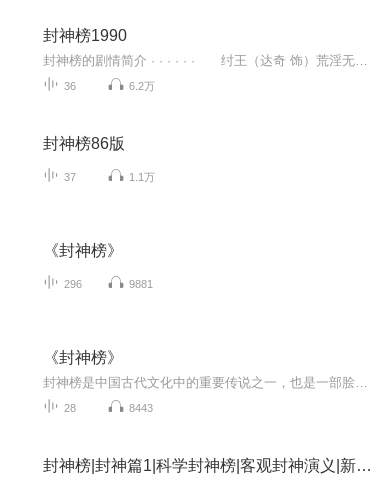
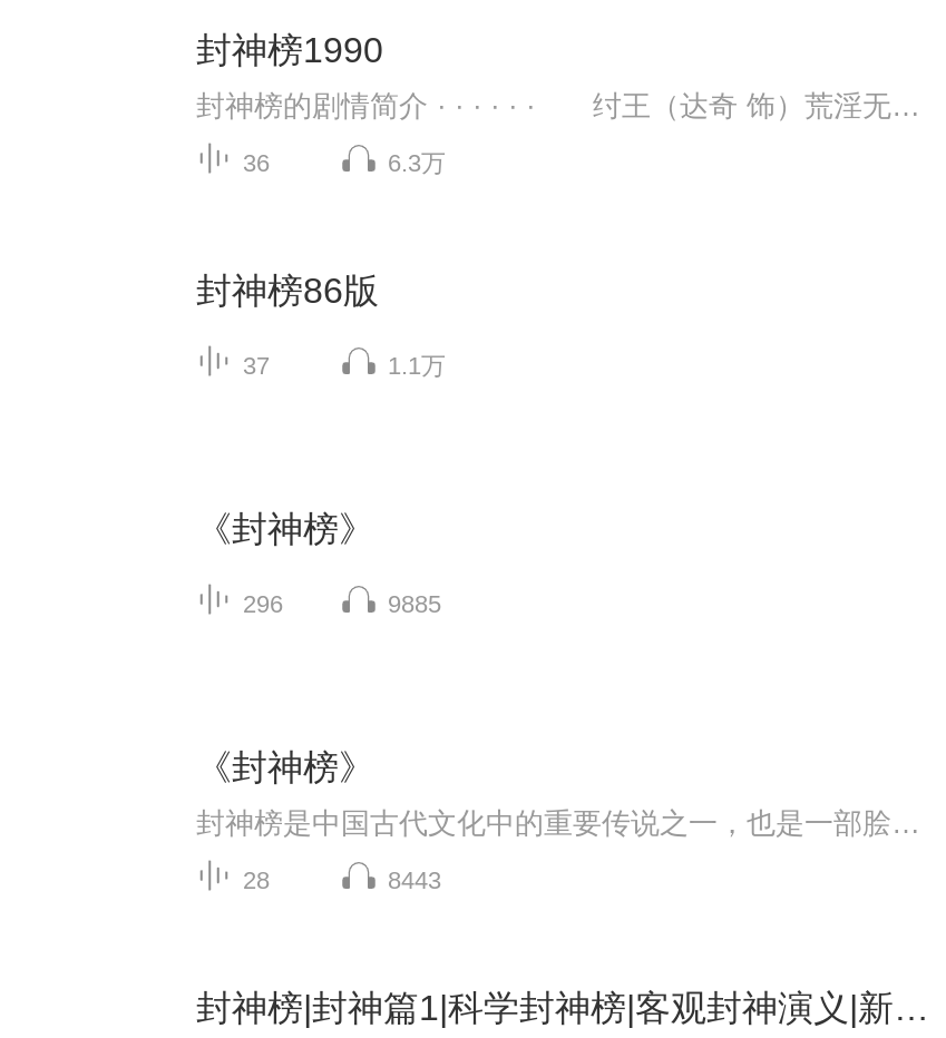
[129,80,155,92] 6.2万 -> [388,149,446,176] 6.3万
[129,278,153,290] 9881 -> [388,590,441,617] 9885

